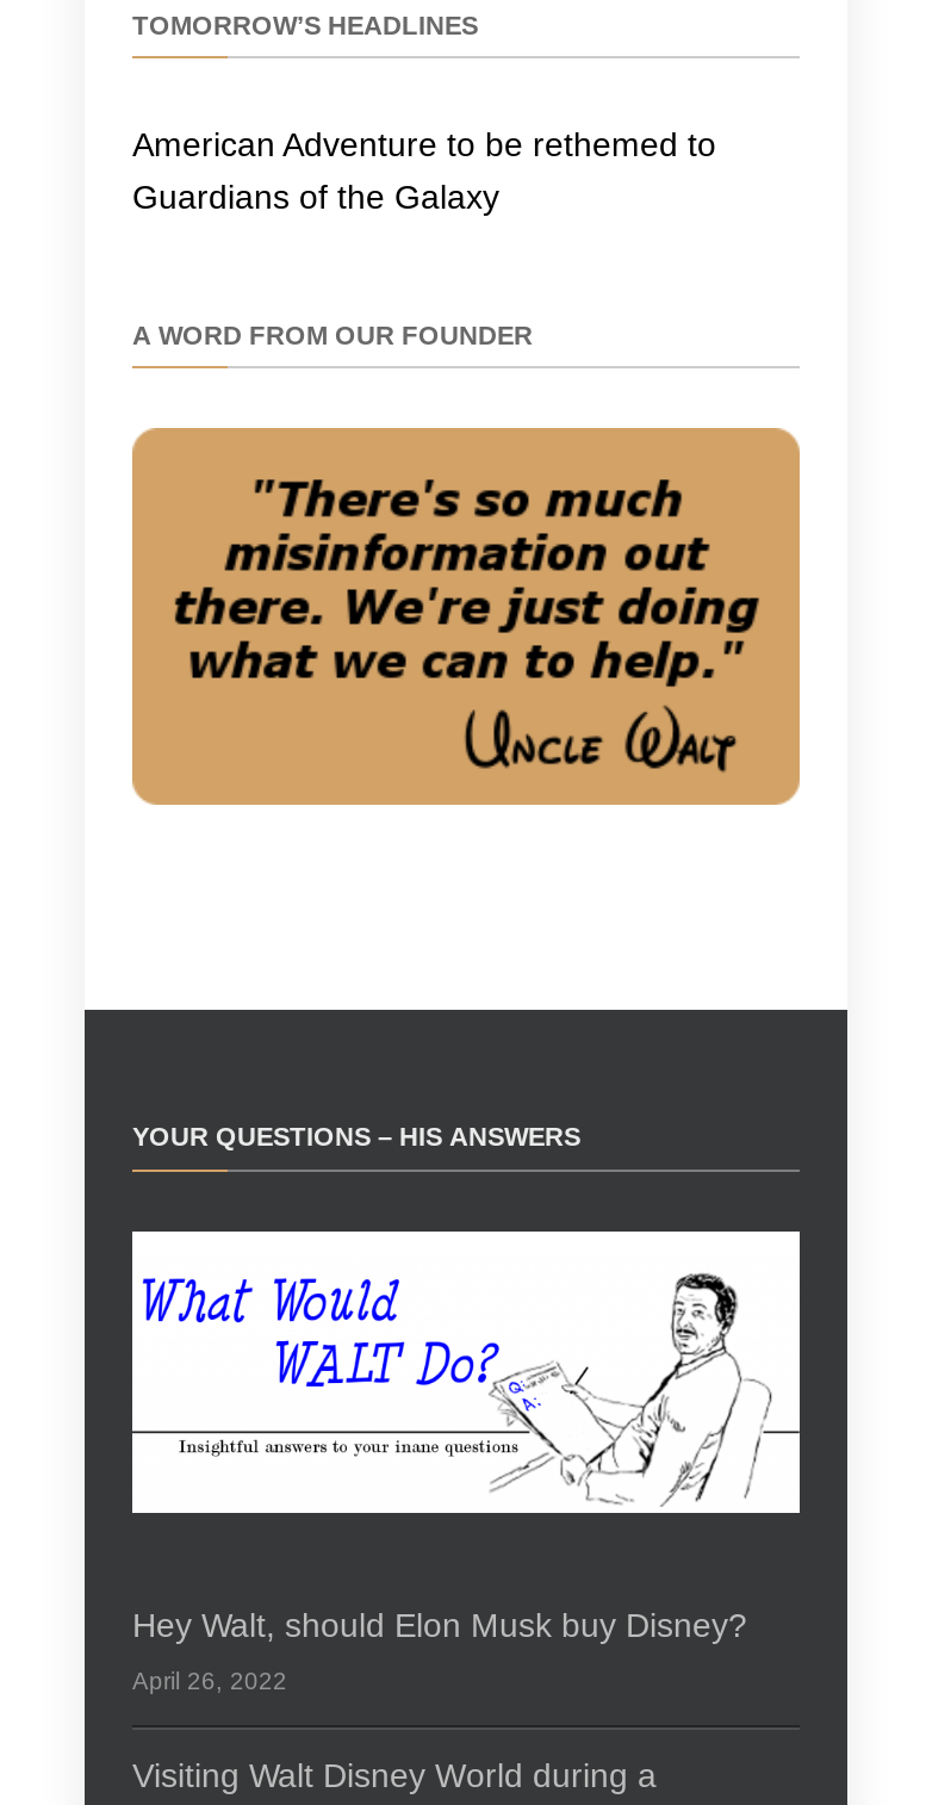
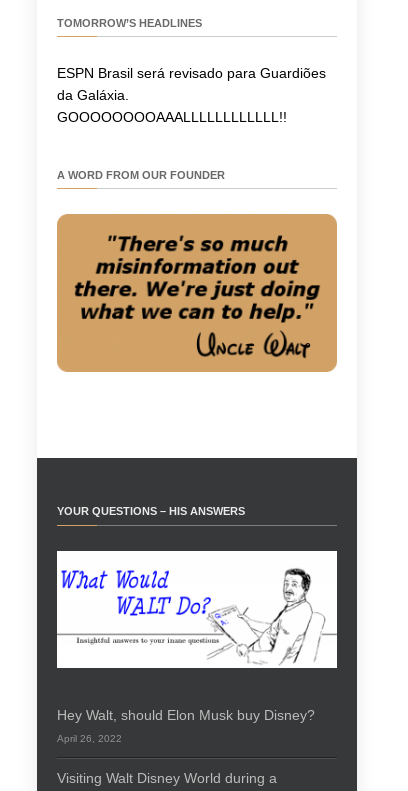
[132,126,716,216] American Adventure to be rethemed to | Guardians of the Galaxy -> [57,65,326,125] ESPN Brasil será revisado para Guardiões | da Galáxia. | GOOOOOOOOAAALLLLLLLLLLLL!!

